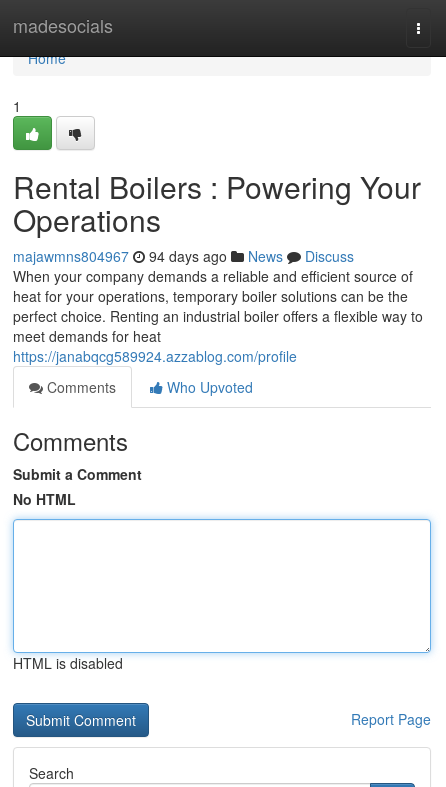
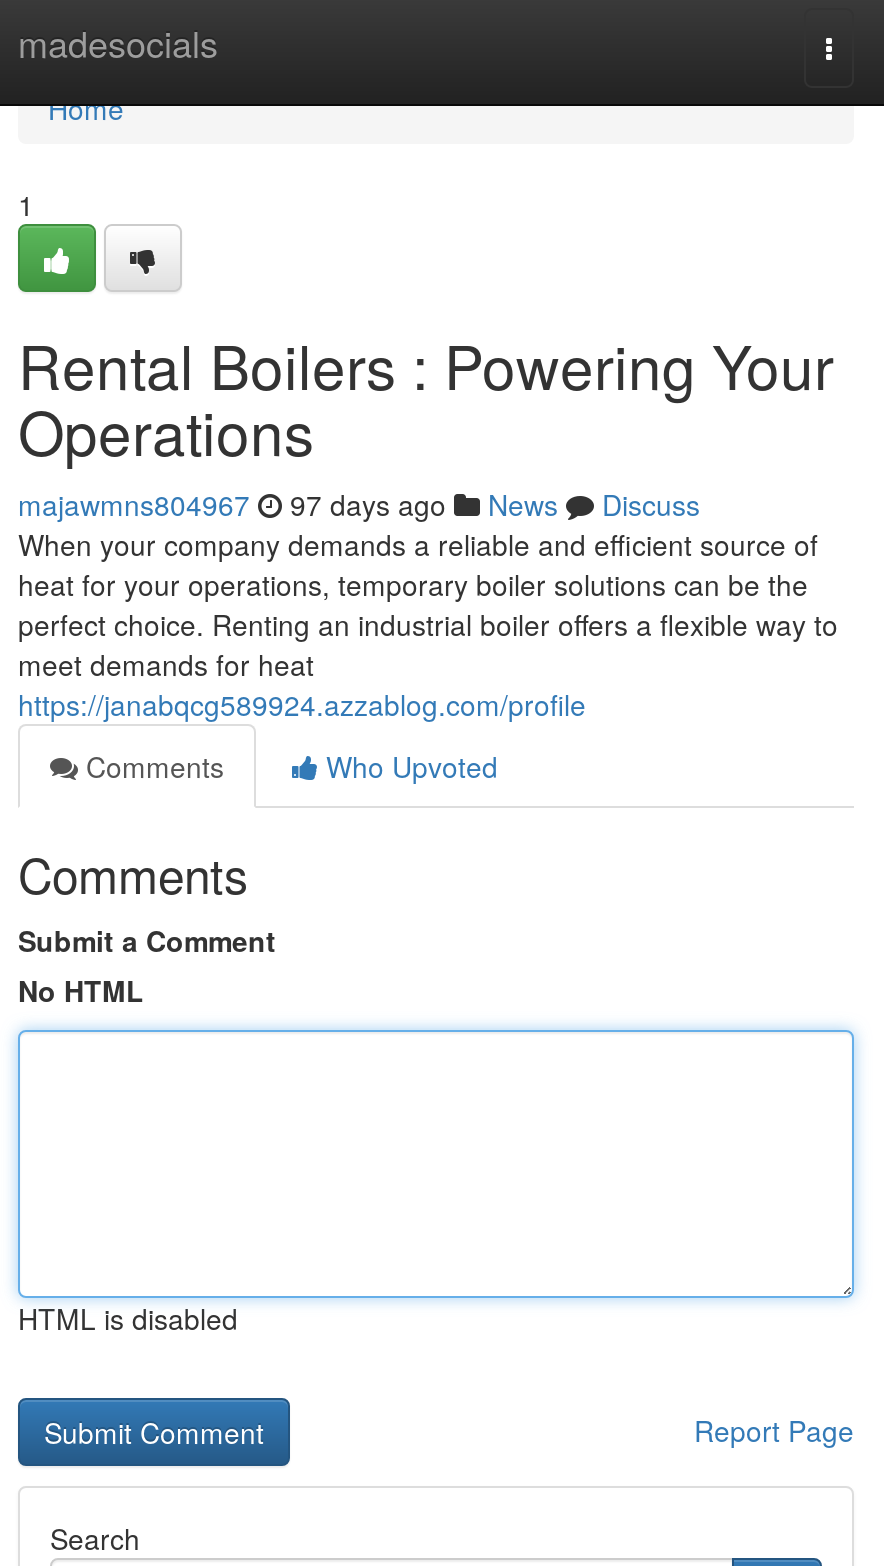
[13,246,354,266] majawmns804967 94 days ago News Discuss -> [18,484,700,524] majawmns804967 97 days ago News Discuss

